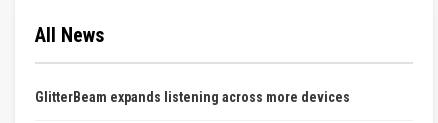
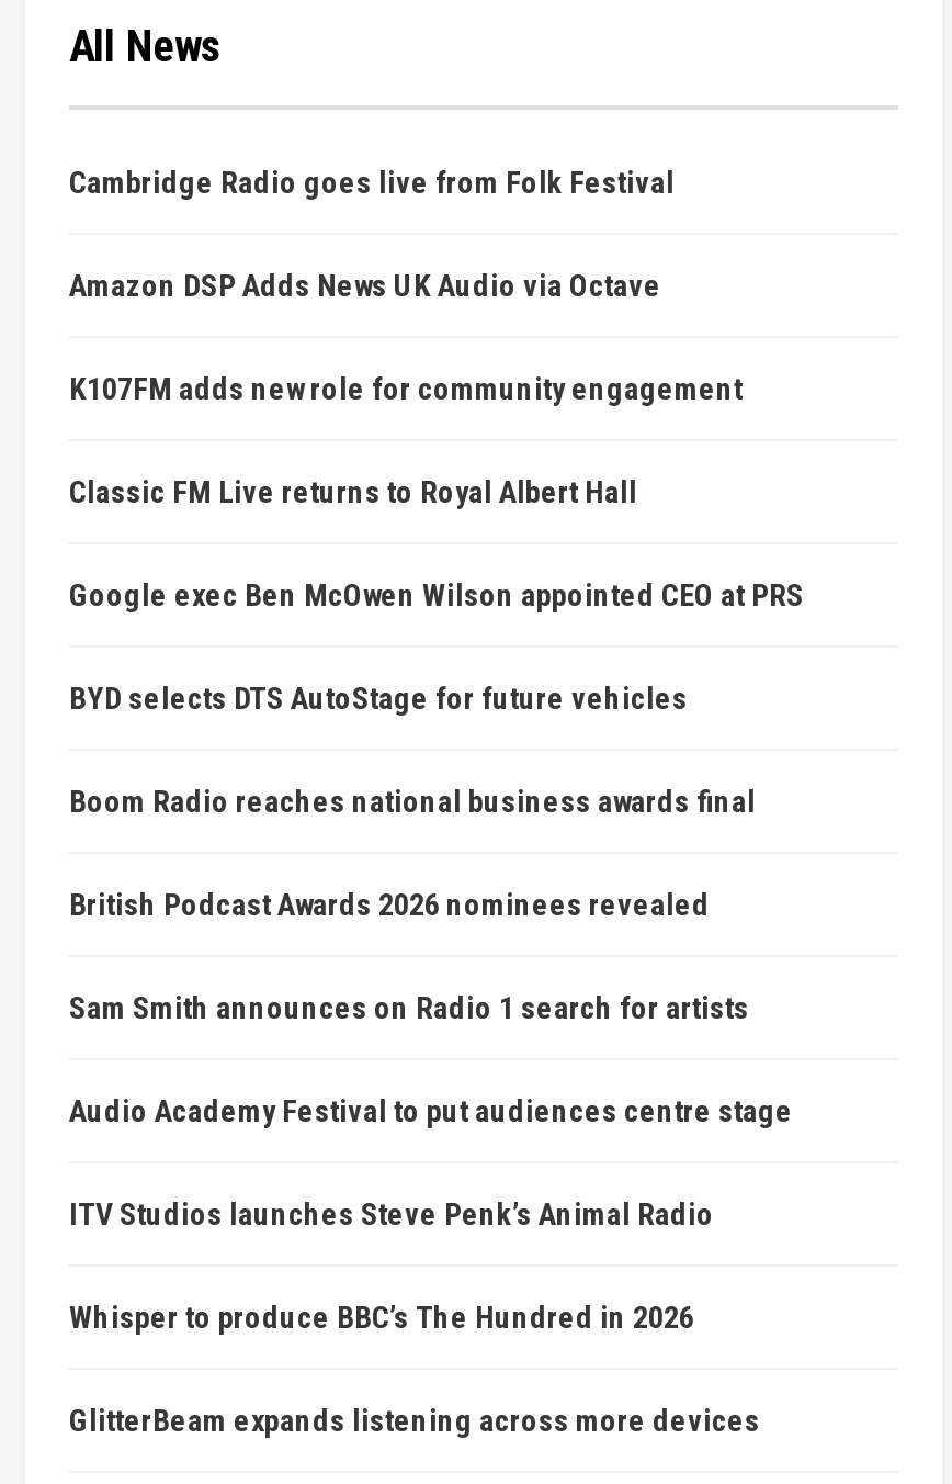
none -> [69,165,804,1335] Cambridge Radio goes live from Folk Festival | Amazon DSP Adds News UK Audio via Octave | K107FM adds new role for community engagement | Classic FM Live returns to Royal Albert Hall | Google exec Ben McOwen Wilson appointed CEO at PRS | BYD selects DTS AutoStage for future vehicles | Boom Radio reaches national business awards final | British Podcast Awards 2026 nominees revealed | Sam Smith announces on Radio 1 search for artists | Audio Academy Festival to put audiences centre stage | ITV Studios launches Steve Penk’s Animal Radio | Whisper to produce BBC’s The Hundred in 2026

